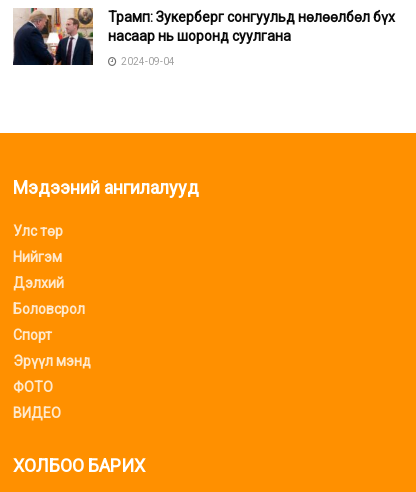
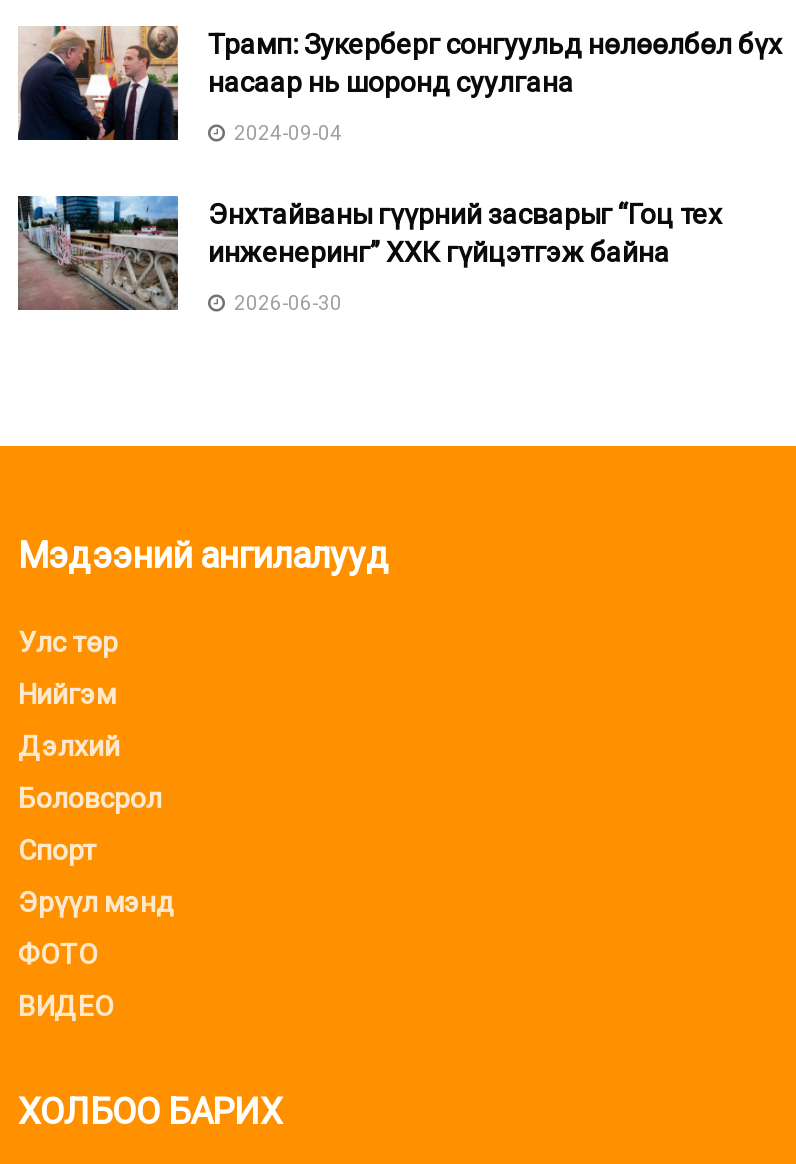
none -> [16,194,722,314] [image] | Энхтайваны гүүрний засварыг “Гоц тех | инженеринг” ХХК гүйцэтгэж байна | 2026-06-30

